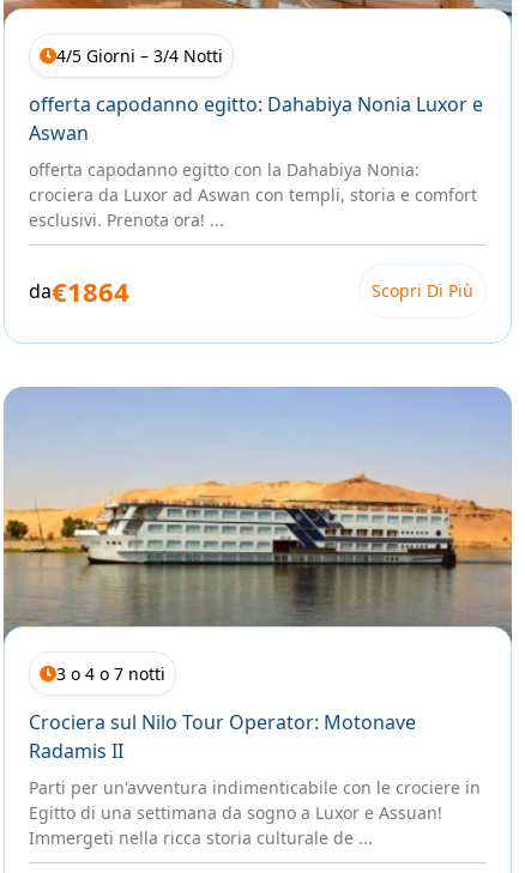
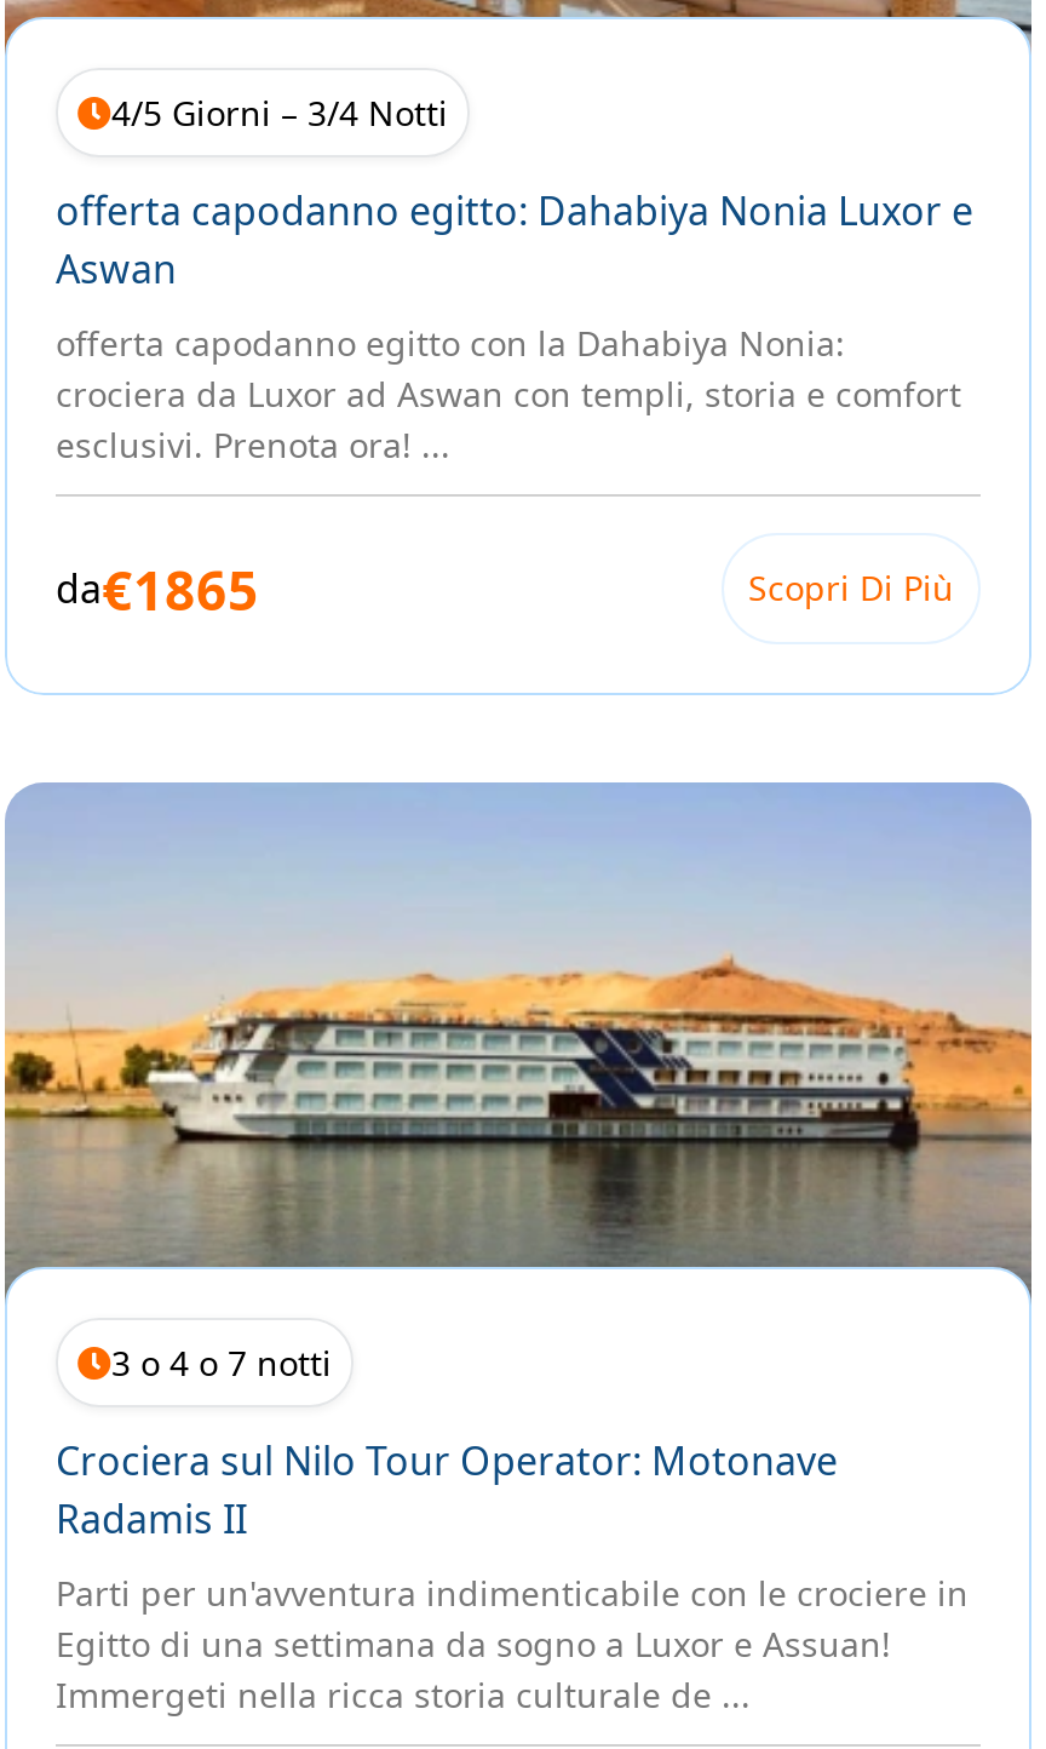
[29,273,129,309] da€1864 -> [56,552,259,625] da€1865

